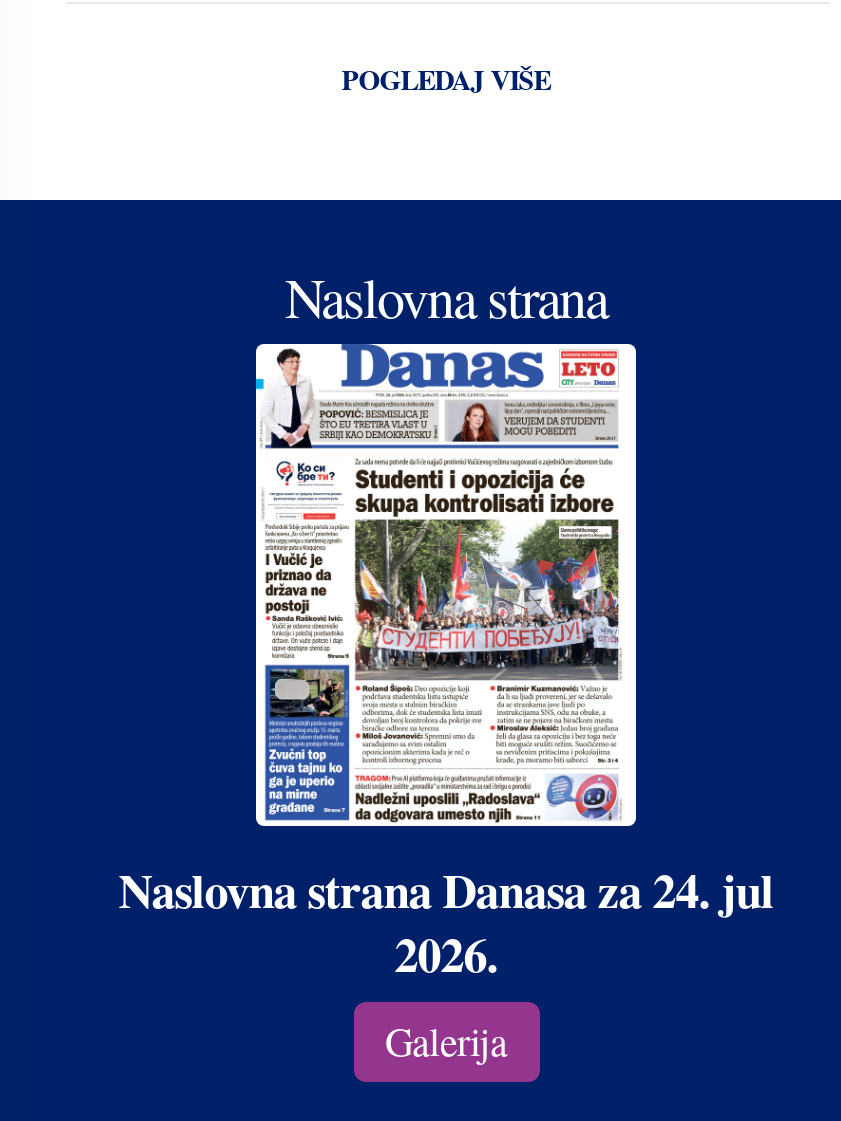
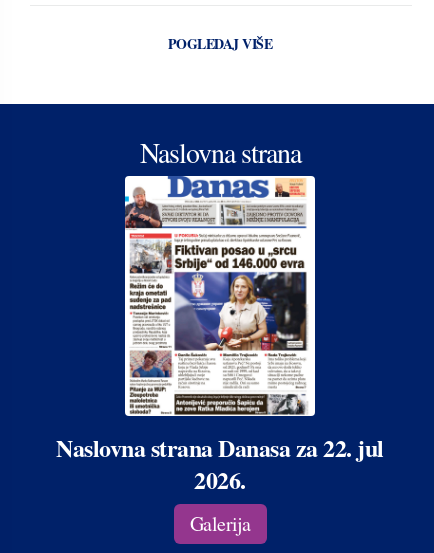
[118,346,774,924] [image] | Naslovna strana Danasa za 24. jul -> [56,177,384,465] [image] | Naslovna strana Danasa za 22. jul

